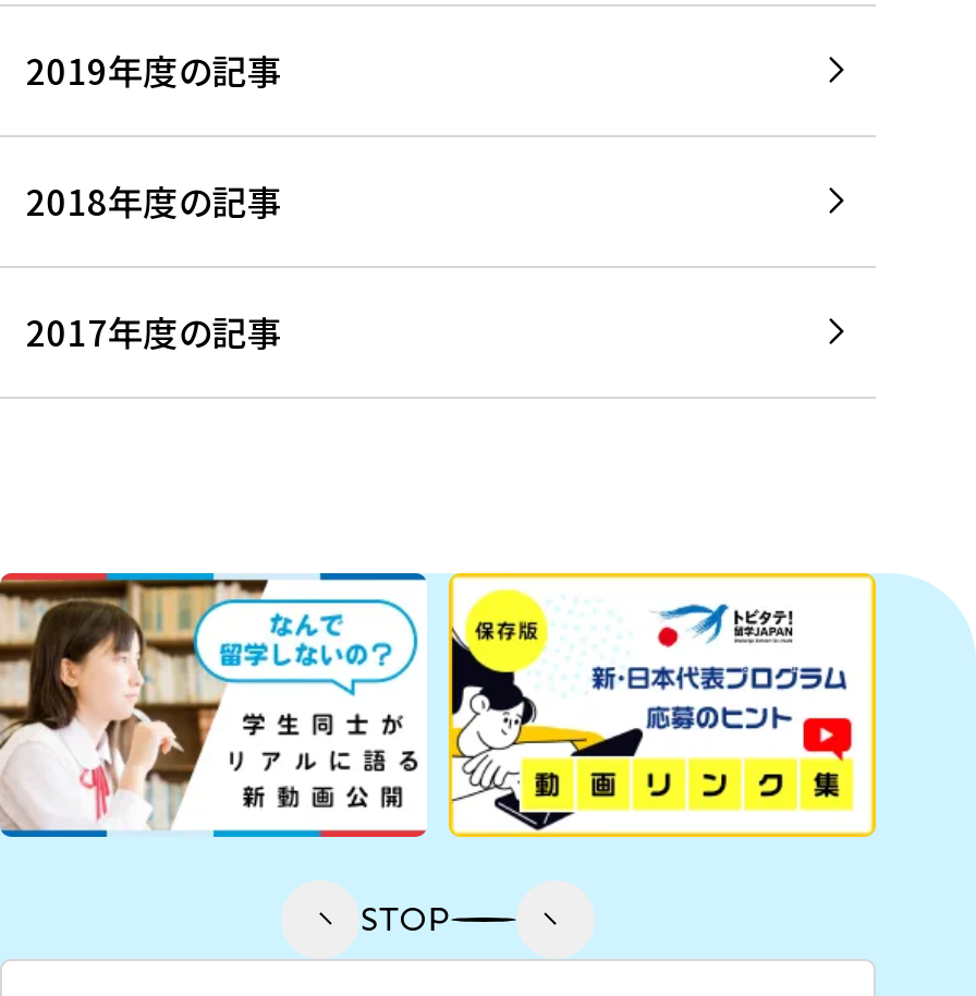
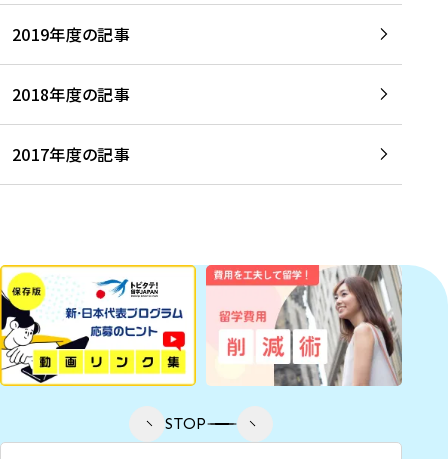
[7,571,427,839] [image] -> [3,264,197,387] [image]
[447,571,878,839] [image] -> [205,264,403,387] [image]

